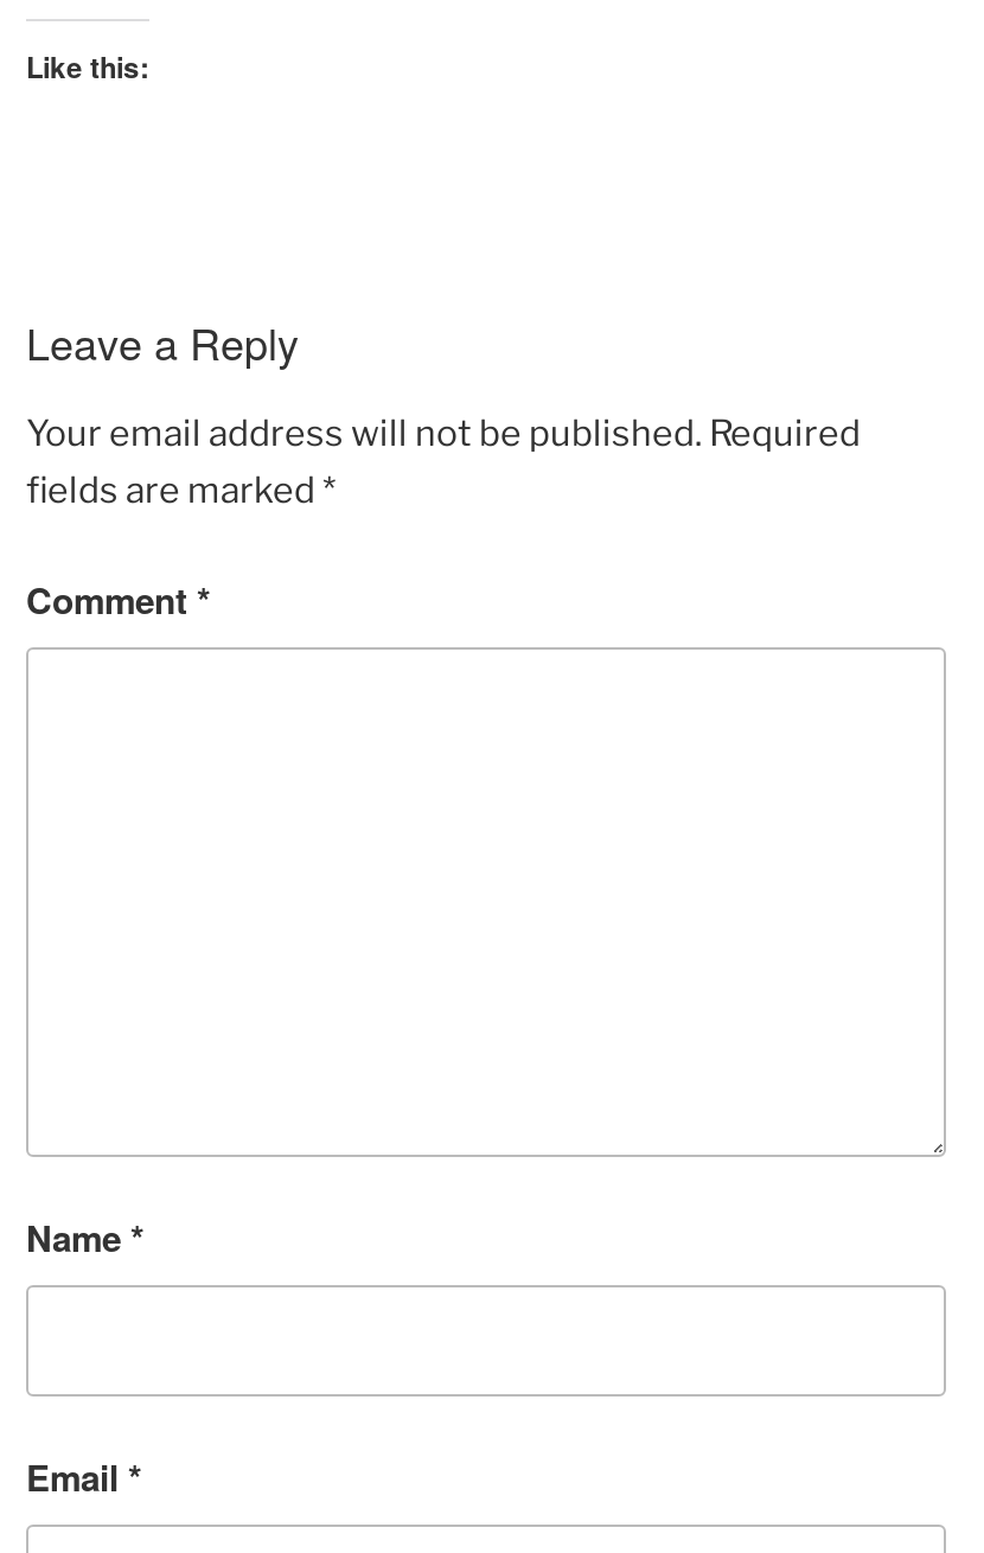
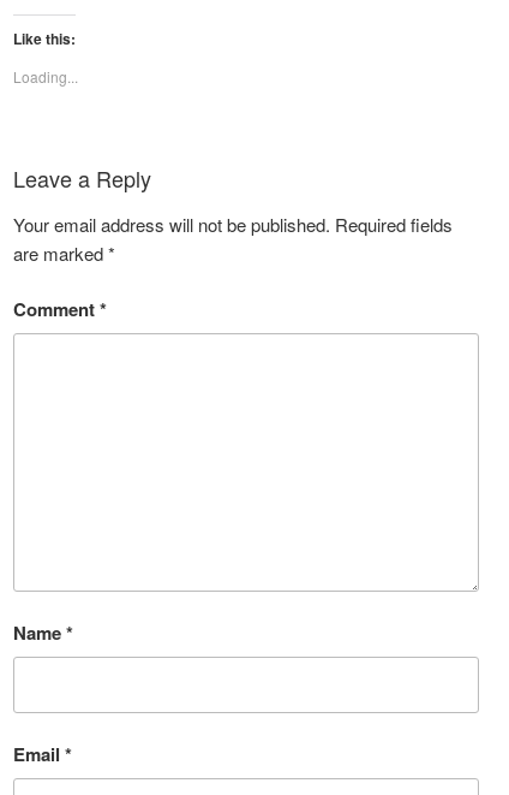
none -> [13,66,78,87] Loading...

